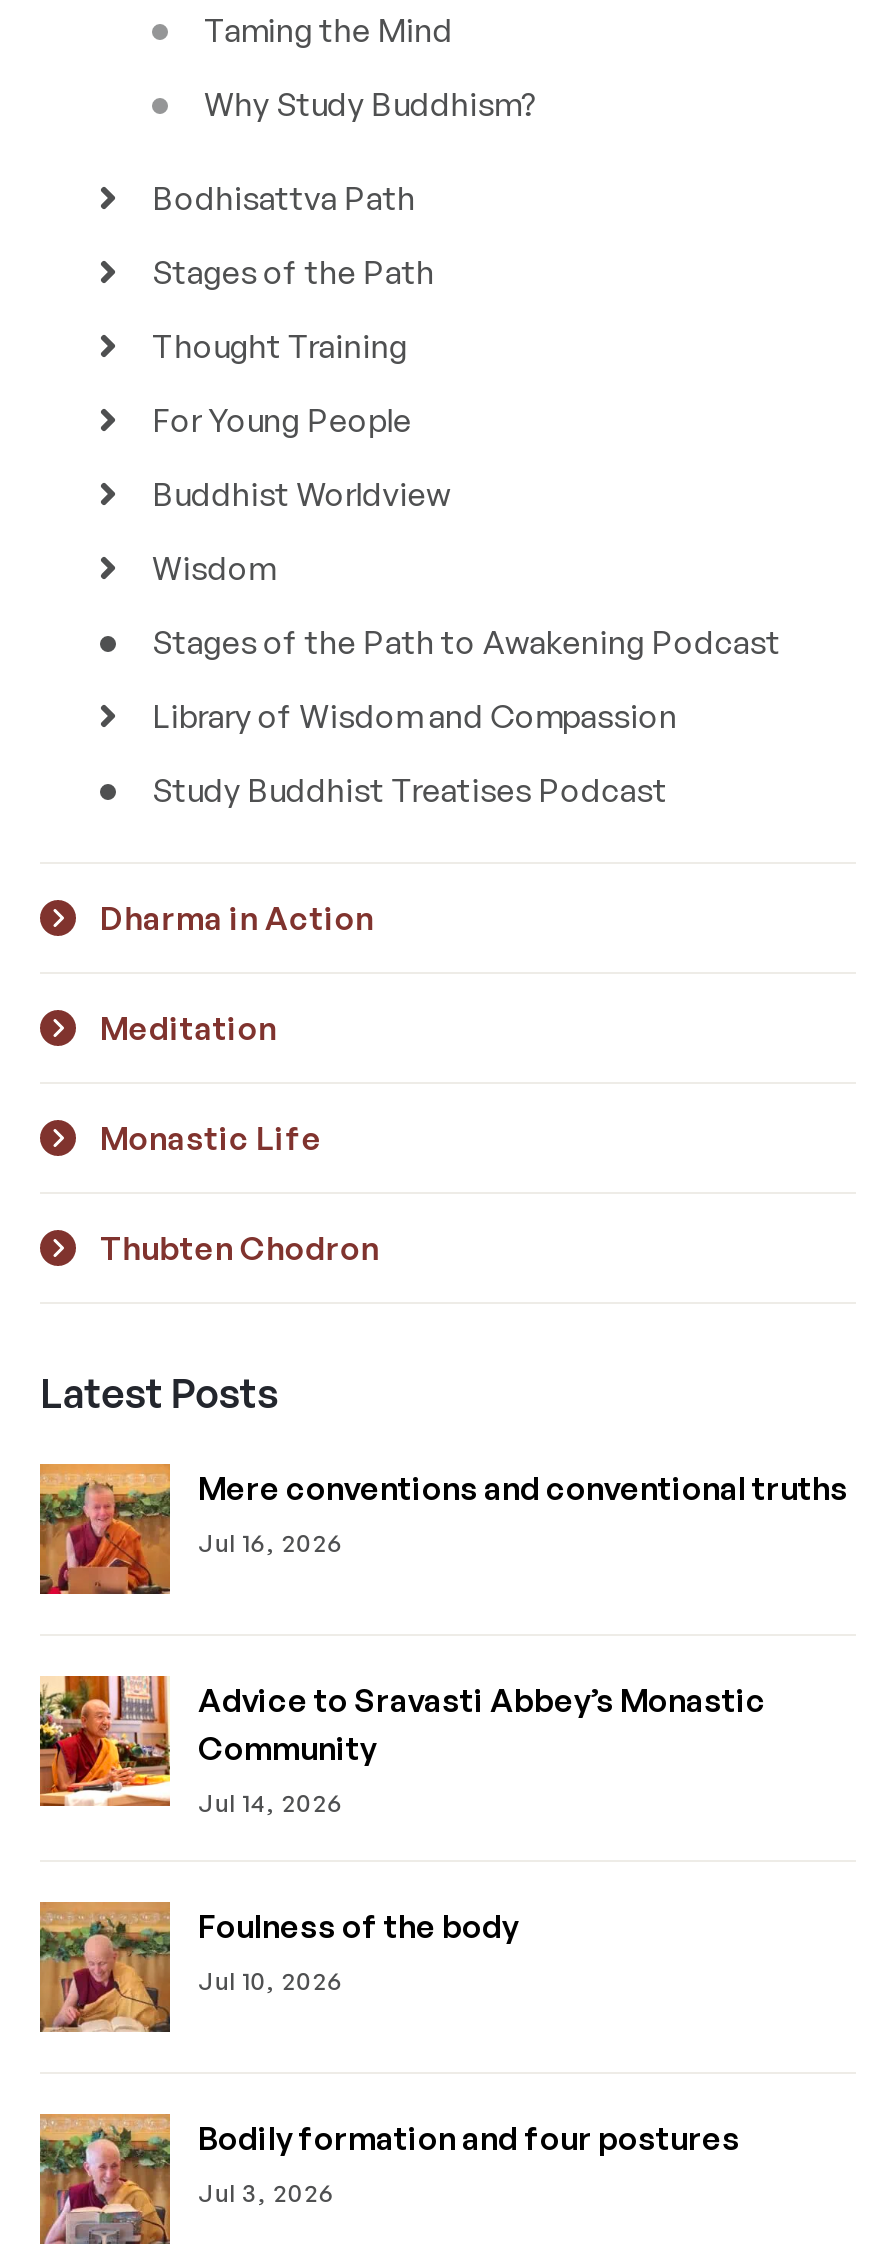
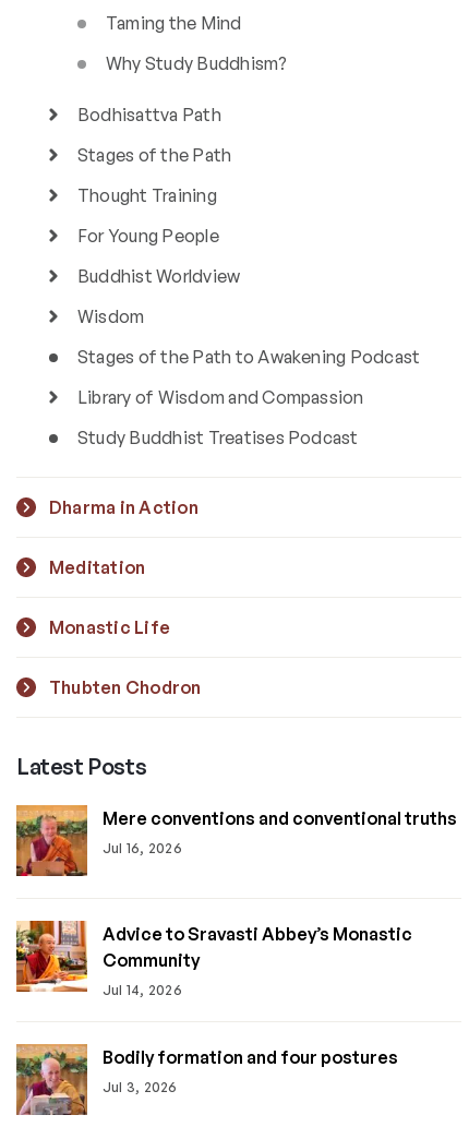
[40,1906,518,2034] [image] | Foulness of the body | Jul 10, 2026 -> none

